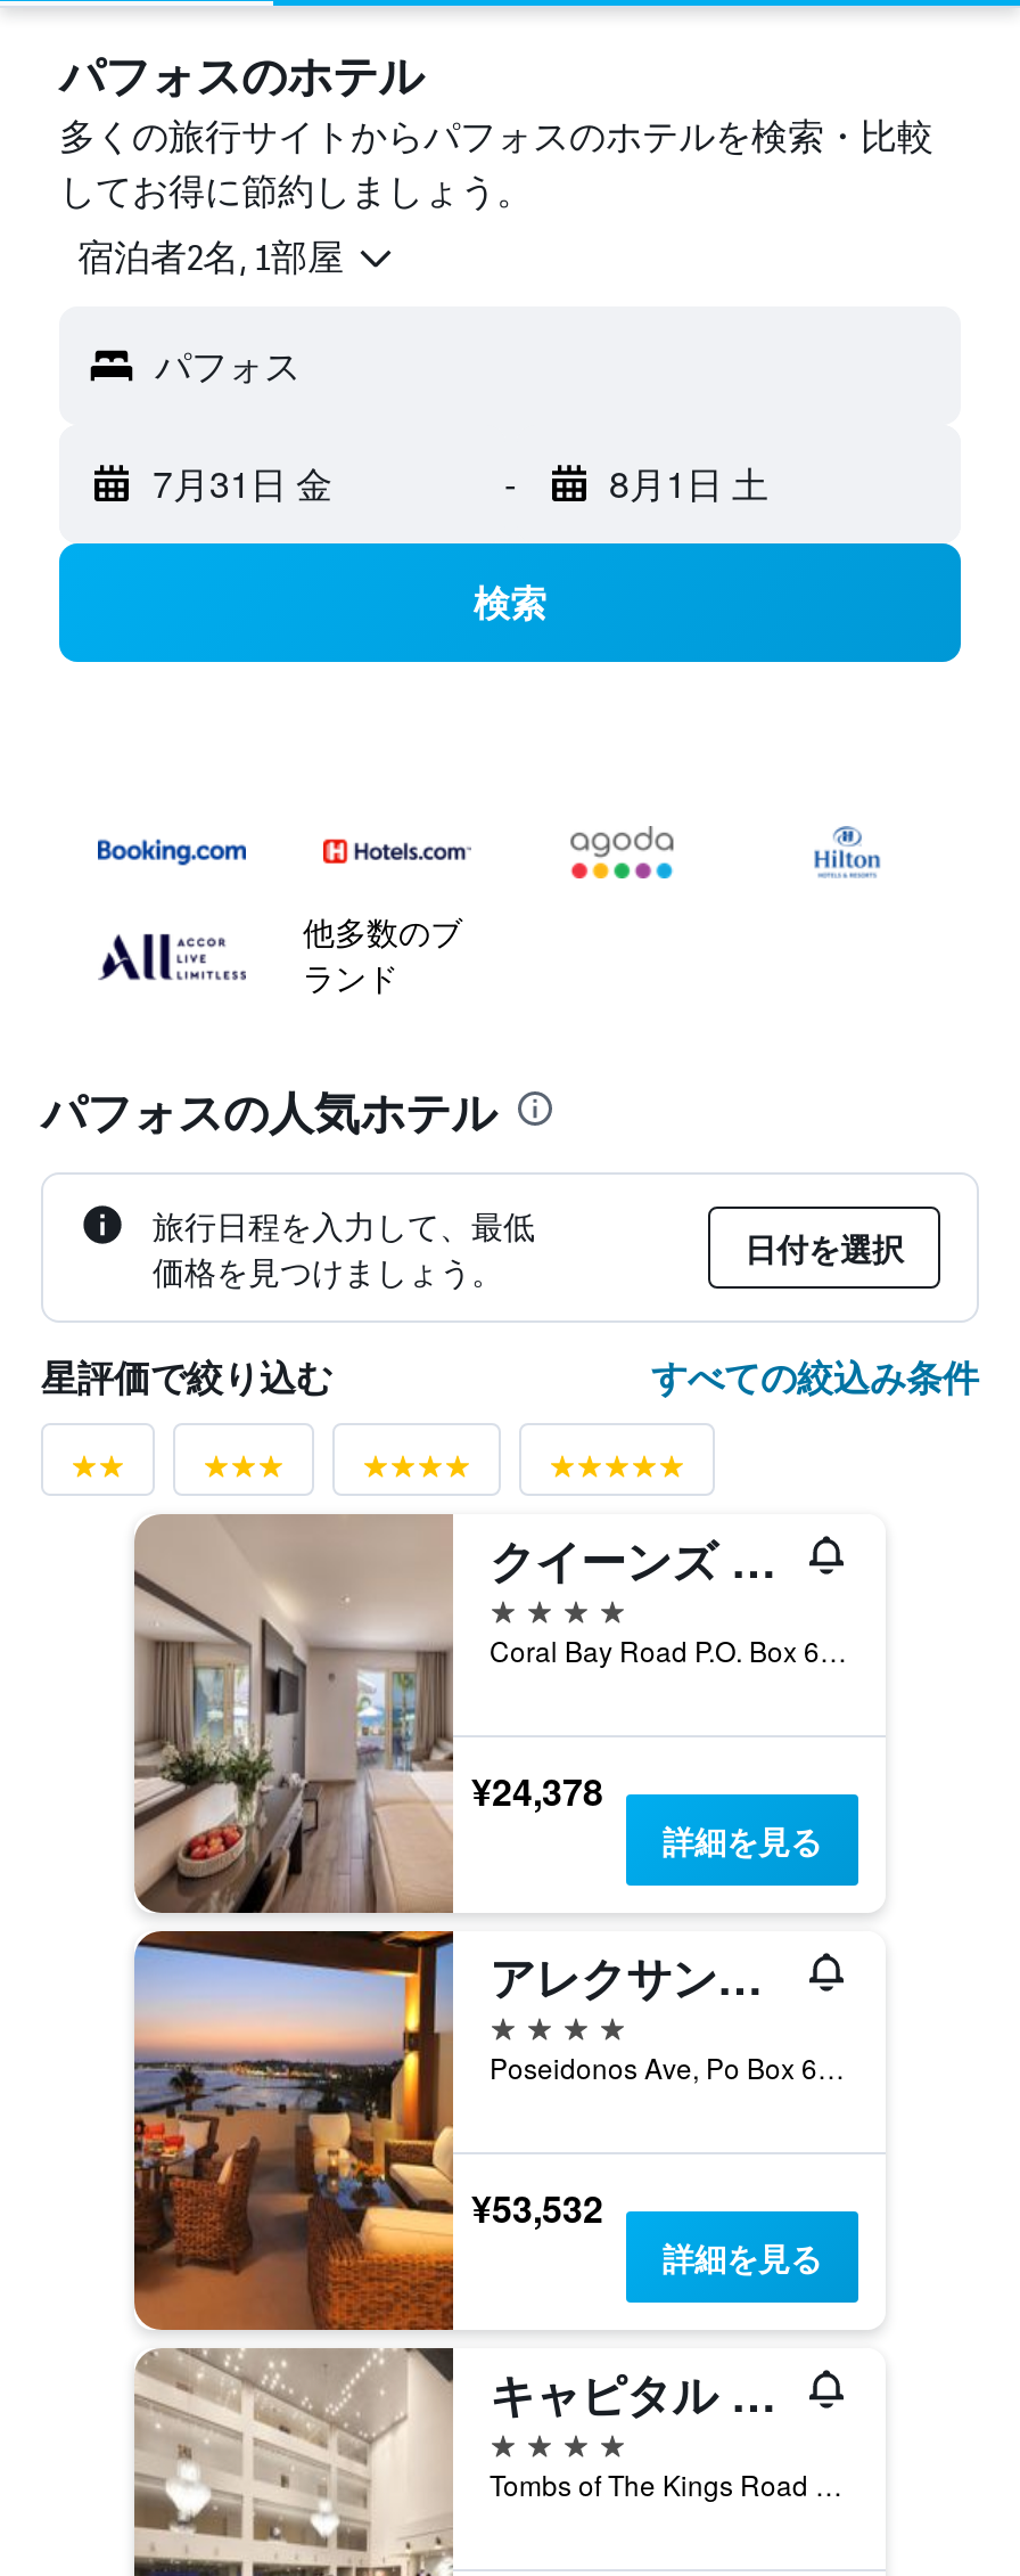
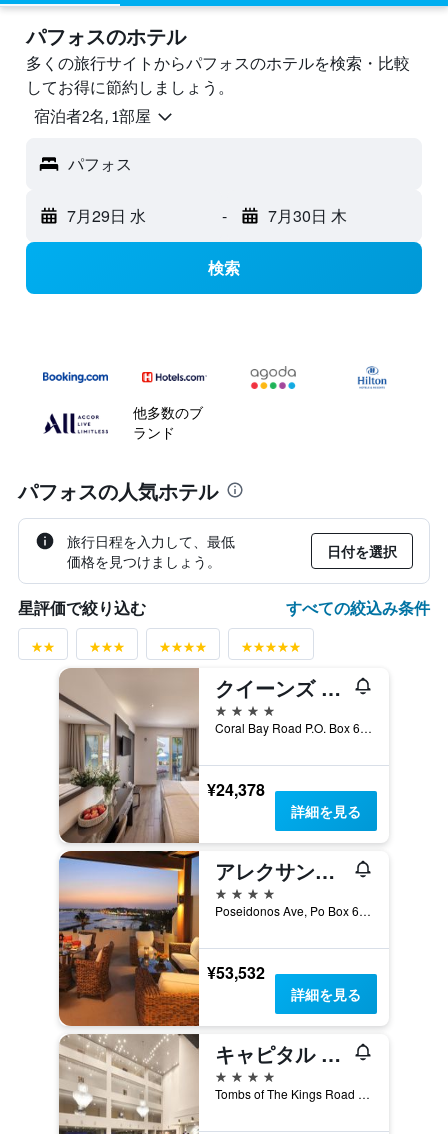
[153,457,332,510] 7月31日 金 -> [67,204,146,227] 7月29日 水
[609,457,768,510] 8月1日 土 -> [267,204,346,227] 7月30日 木

